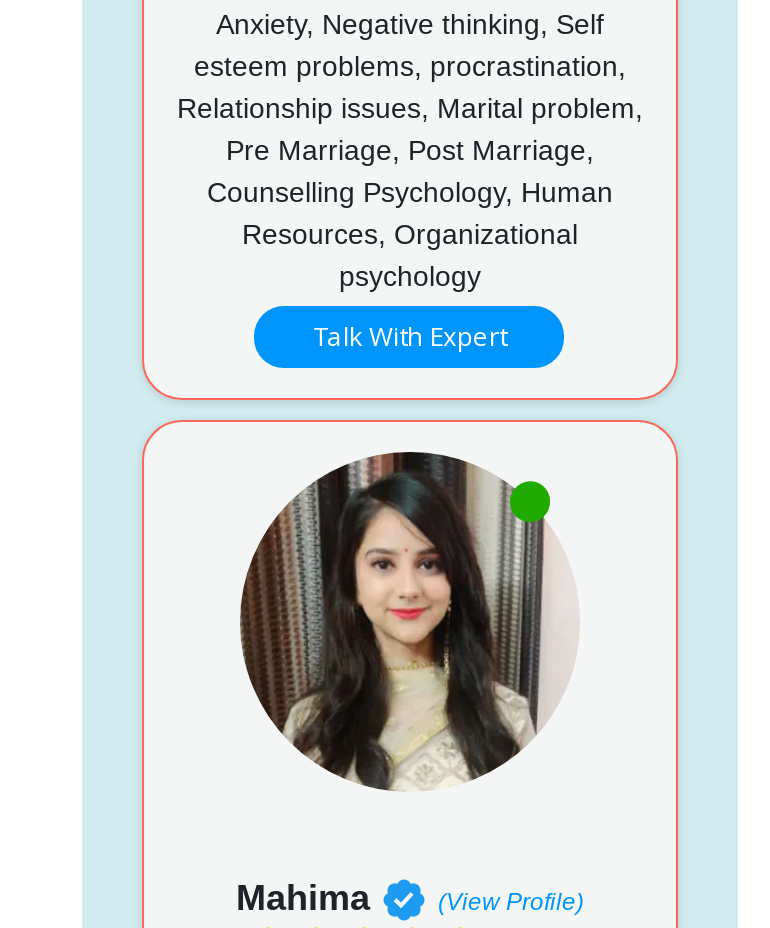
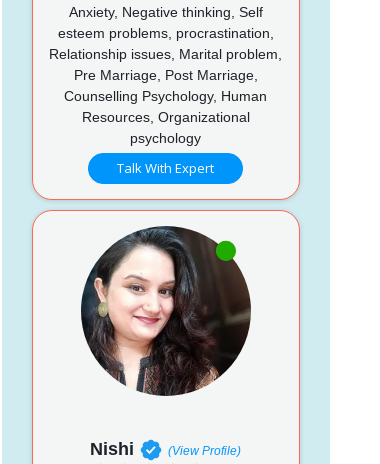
[240,452,580,792] [image] -> [81,226,252,397] [image]
[236,878,370,918] Mahima -> [90,439,134,459] Nishi

